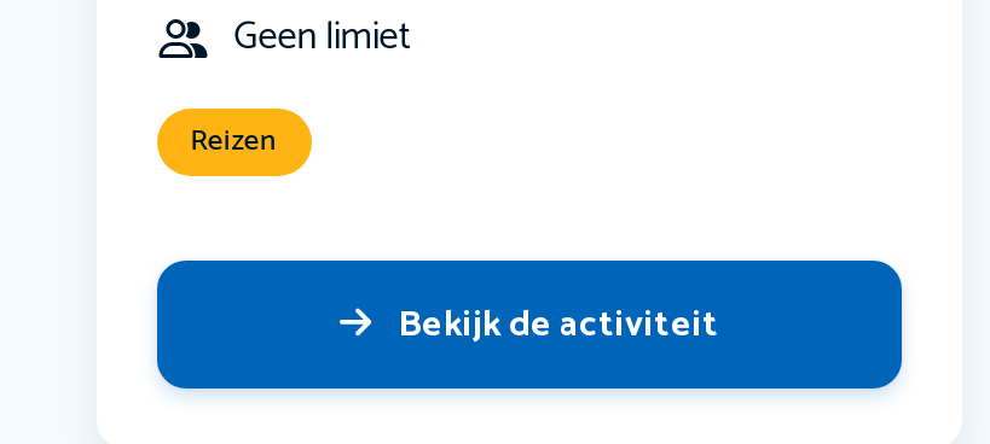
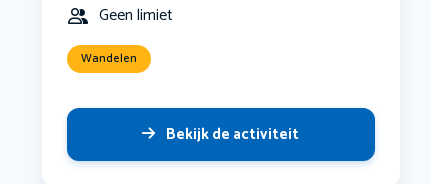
[191,119,278,165] Reizen -> [81,49,137,68] Wandelen

